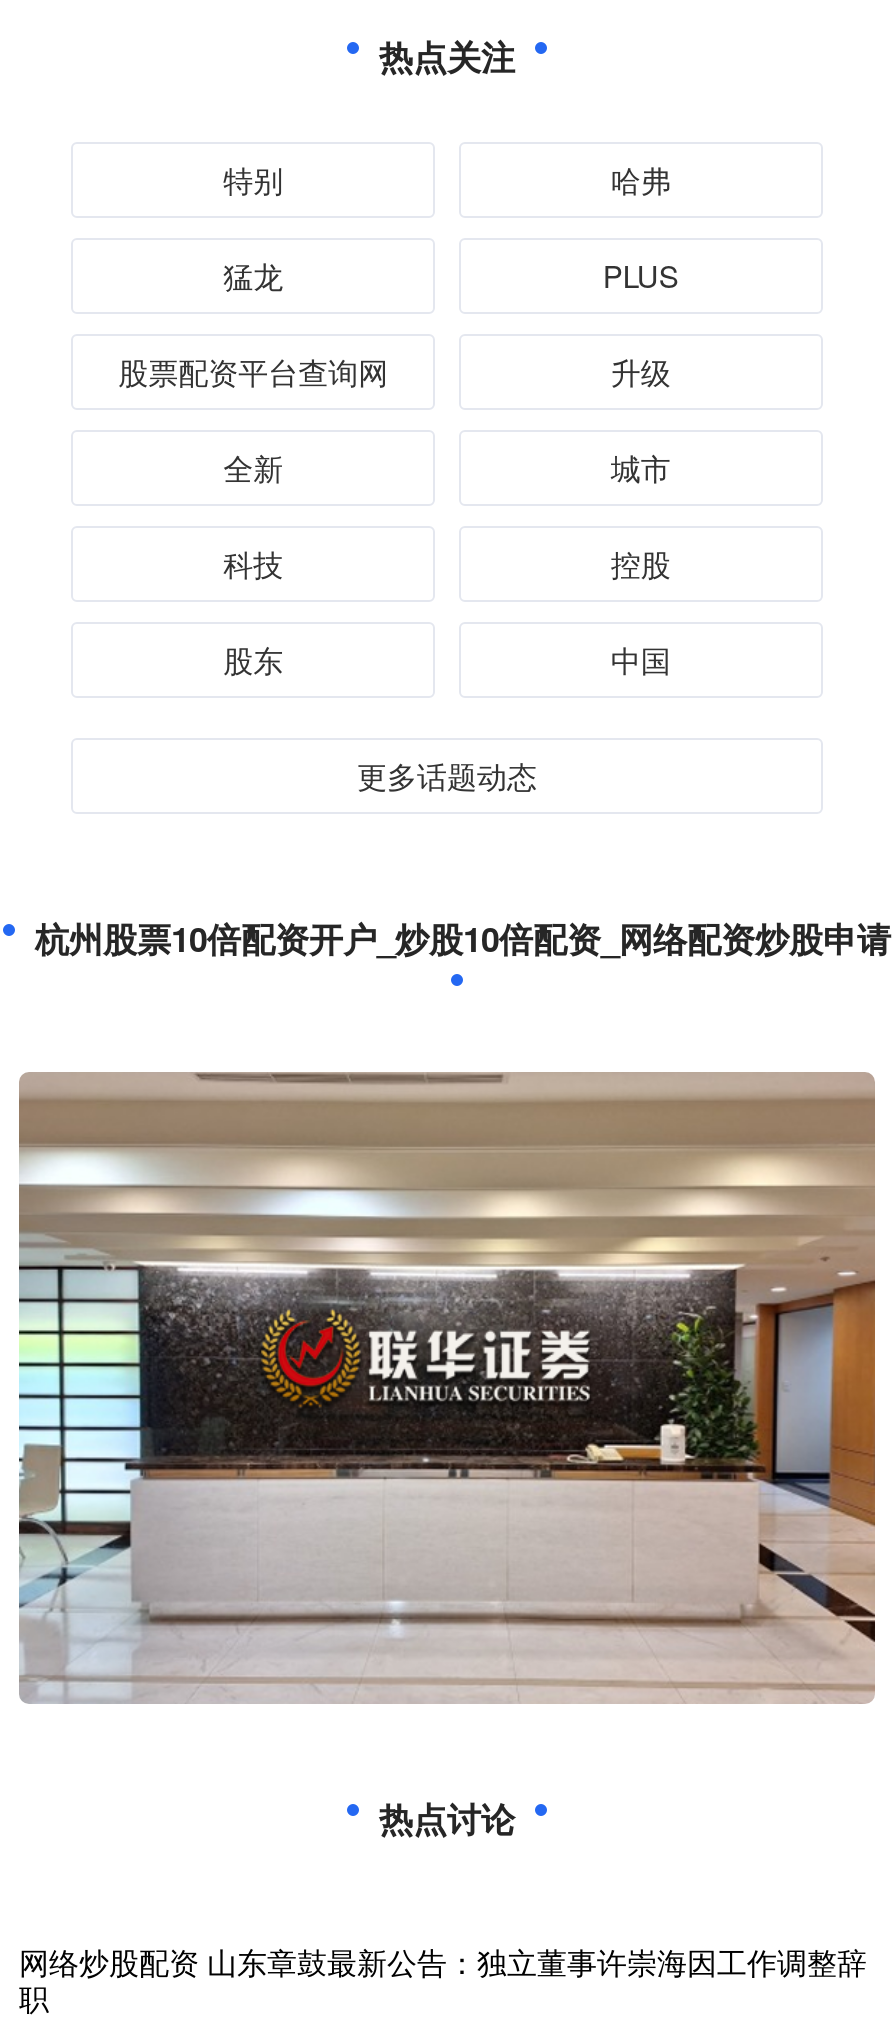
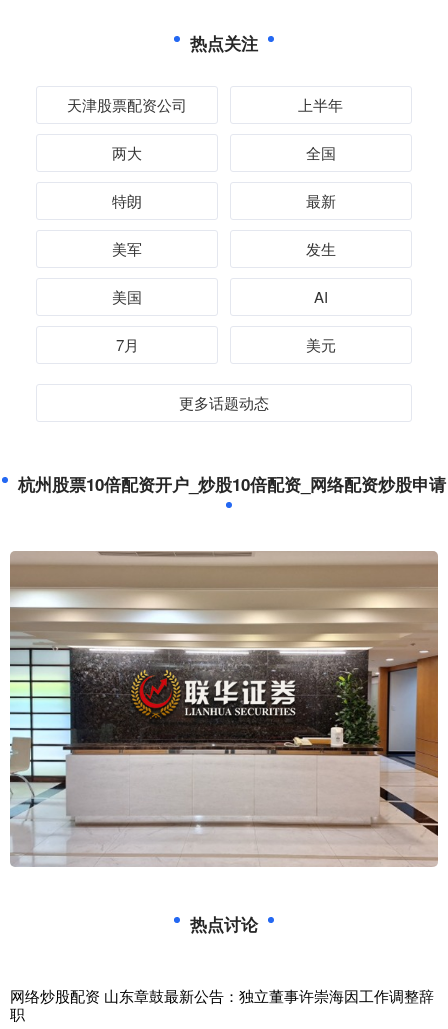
[223,158,671,200] 特别 | 哈弗 -> [67,94,343,115] 天津股票配资公司 | 上半年
[223,254,679,296] 猛龙 | PLUS -> [112,142,336,163] 两大 | 全国
[118,350,671,392] 股票配资平台查询网 | 升级 -> [112,190,336,211] 特朗 | 最新
[223,446,671,488] 全新 | 城市 -> [112,238,336,259] 美军 | 发生
[223,542,671,584] 科技 | 控股 -> [112,286,328,307] 美国 | AI
[223,638,671,680] 股东 | 中国 -> [116,334,336,355] 7月 | 美元

